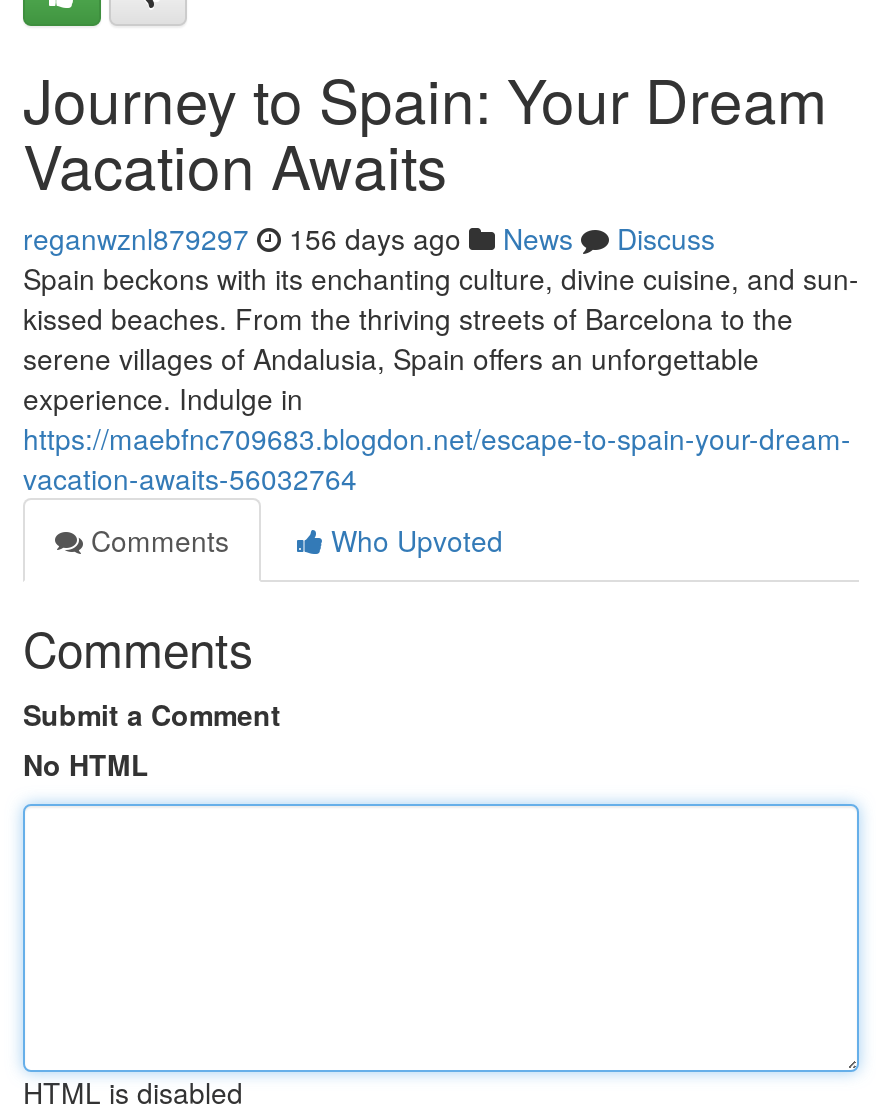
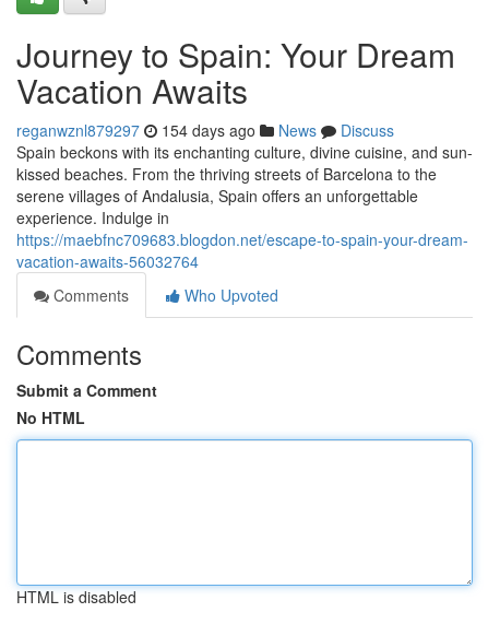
[23,218,715,258] reganwznl879297 156 days ago News Discuss -> [16,119,394,141] reganwznl879297 154 days ago News Discuss

